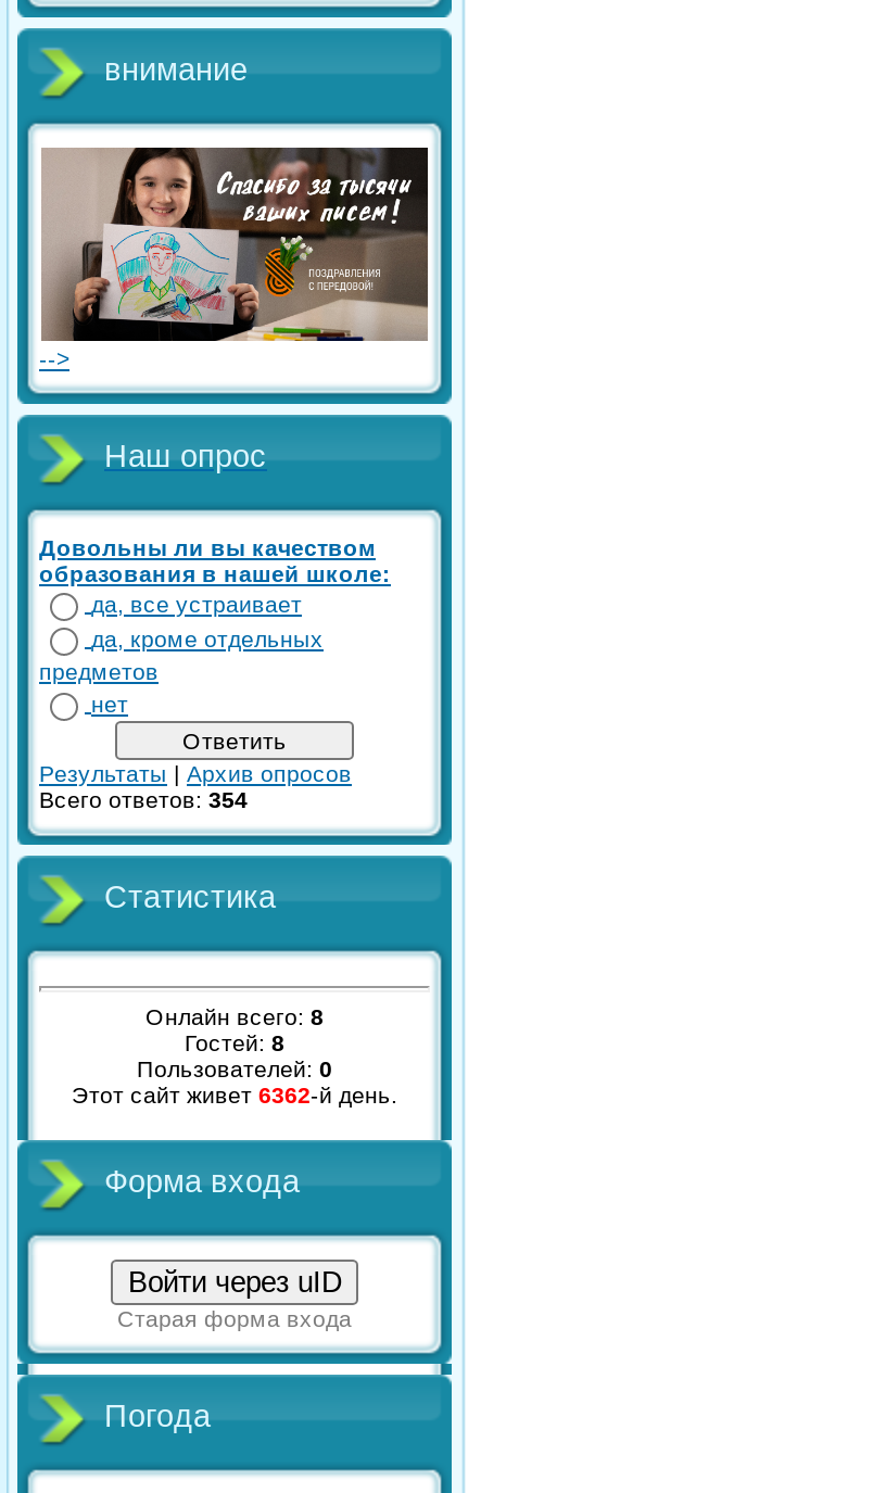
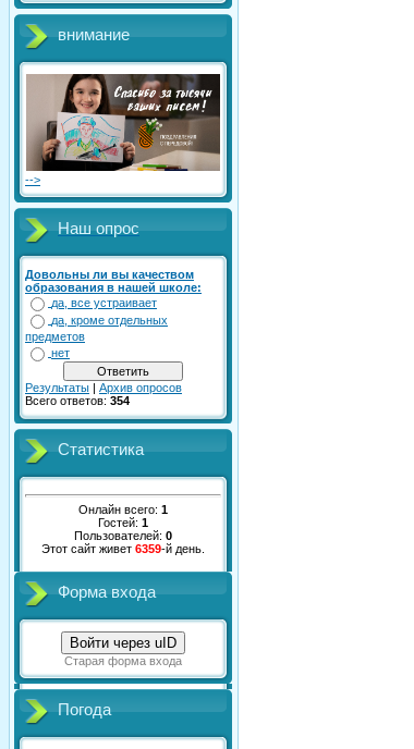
[145,1004,324,1030] Онлайн всего: 8 -> [78,503,168,516] Онлайн всего: 1
[185,1030,284,1056] Гостей: 8 -> [98,516,148,529] Гостей: 1
[72,1082,397,1108] Этот сайт живет 6362-й день. -> [41,542,205,555] Этот сайт живет 6359-й день.

